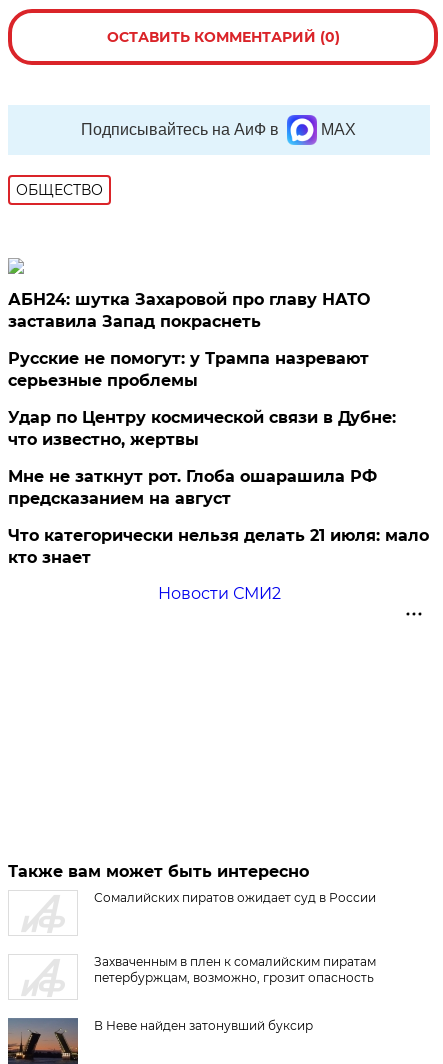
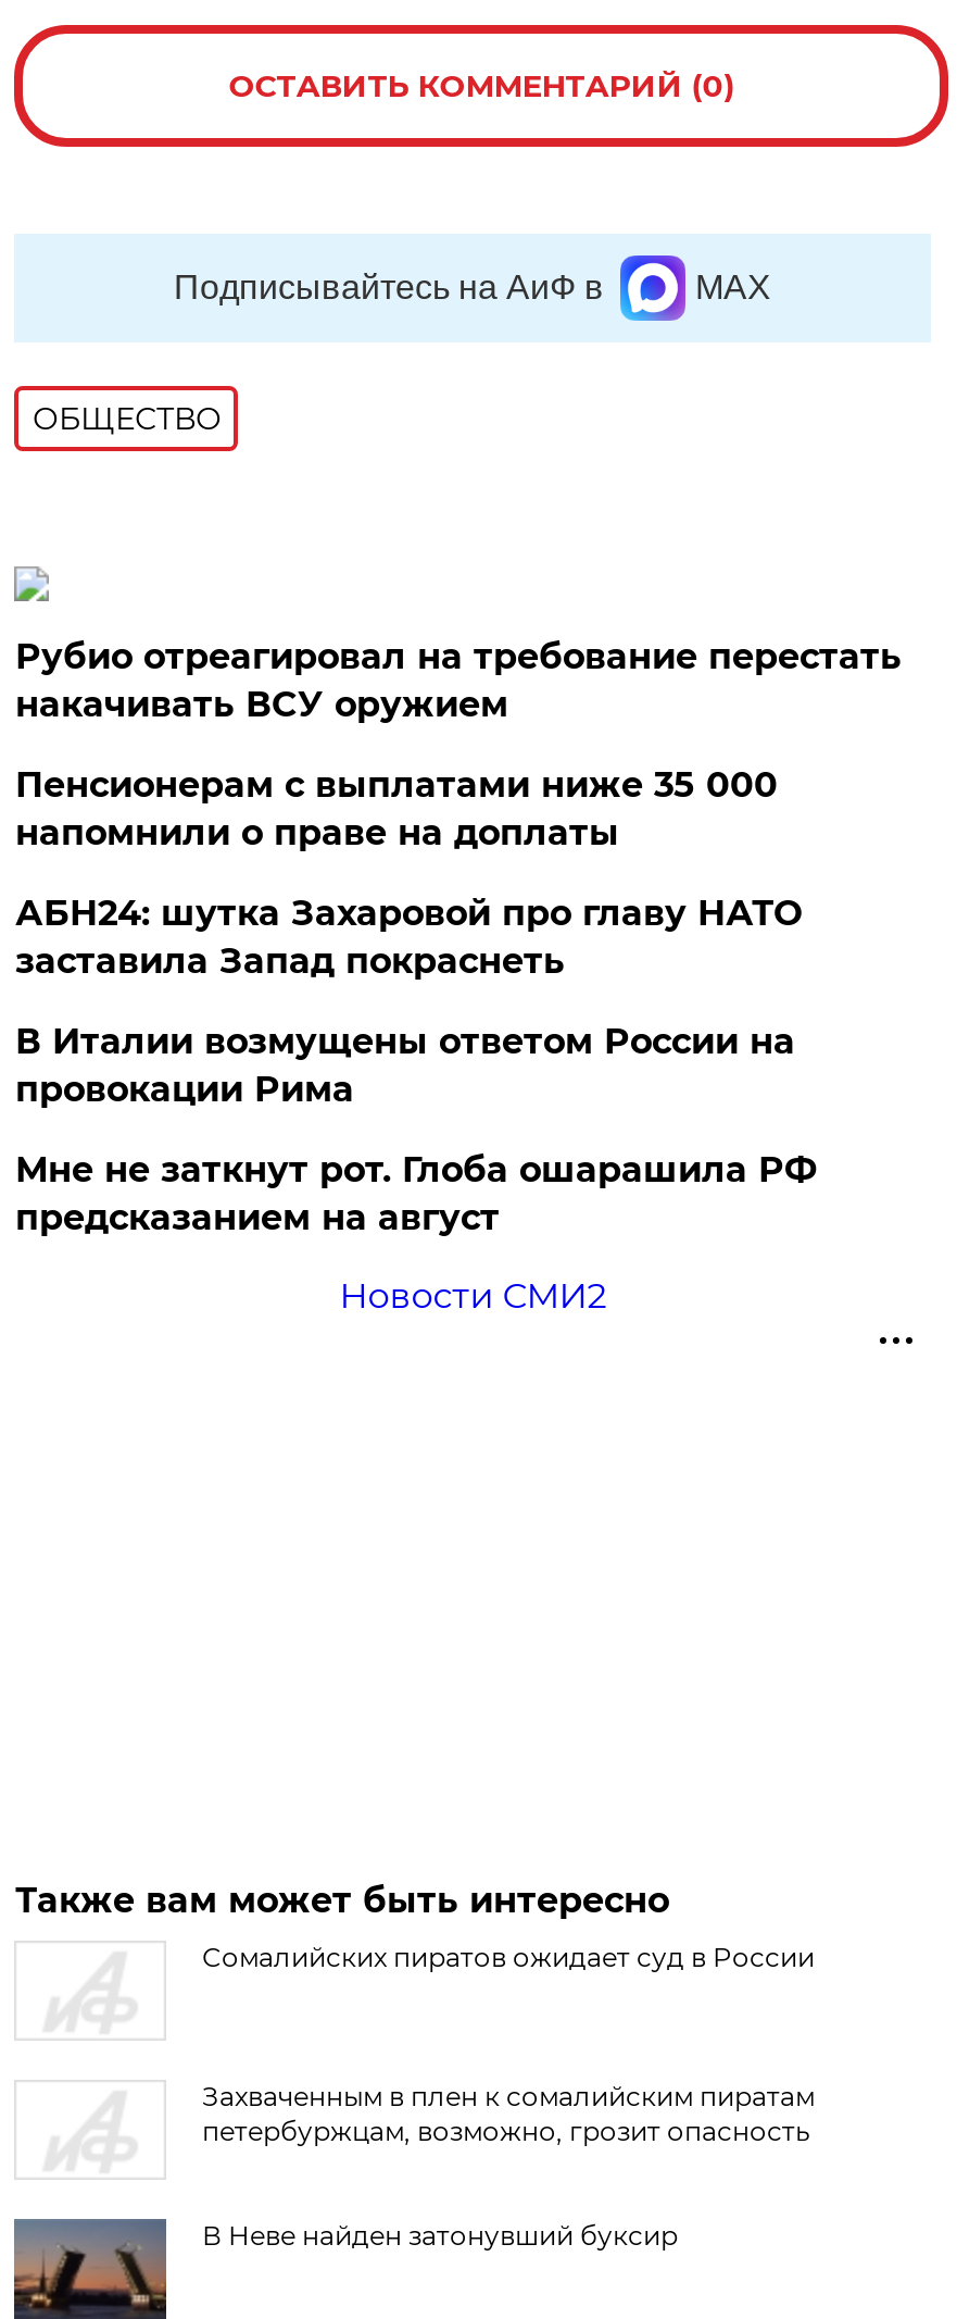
none -> [15,636,901,853] Рубио отреагировал на требование перестать | накачивать ВСУ оружием | Пенсионерам с выплатами ниже 35 000 | напомнили о праве на доплаты
moved [8,290,370,331] -> [15,893,801,982]: АБН24: шутка Захаровой про главу НАТО | заставила Запад покраснеть
[8,349,396,449] Русские не помогут: у Трампа назревают | серьезные проблемы | Удар по Центру космической связи в Дубне: | что известно, жертвы -> [15,1021,795,1110] В Италии возмущены ответом России на | провокации Рима
moved [8,467,377,508] -> [15,1149,817,1238]: Мне не заткнут рот. Глоба ошарашила РФ | предсказанием на август
[8,526,429,567] Что категорически нельзя делать 21 июля: мало | кто знает -> none

